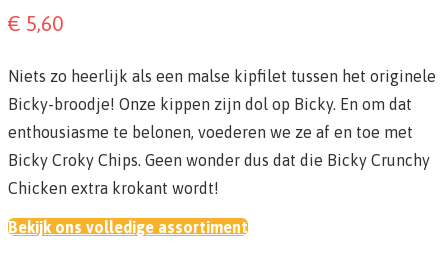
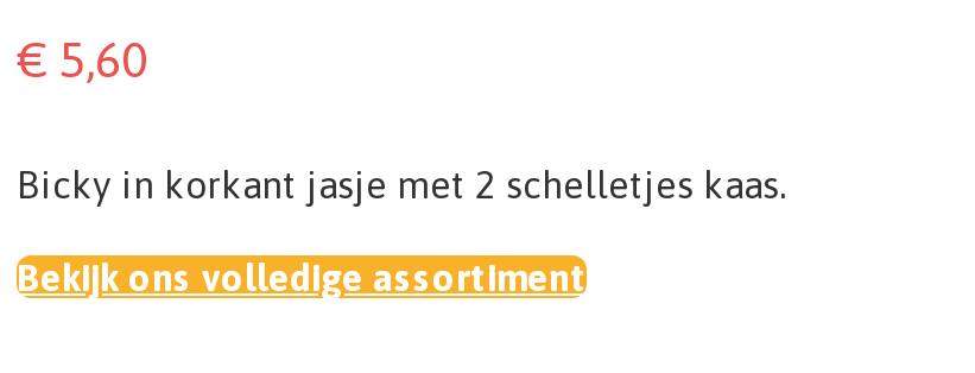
[8,67,436,197] Niets zo heerlijk als een malse kipfilet tussen het originele | Bicky-broodje! Onze kippen zijn dol op Bicky. En om dat | enthousiasme te belonen, voederen we ze af en toe met | Bicky Croky Chips. Geen wonder dus dat die Bicky Crunchy | Chicken extra krokant wordt! -> [17,163,786,206] Bicky in korkant jasje met 2 schelletjes kaas.

